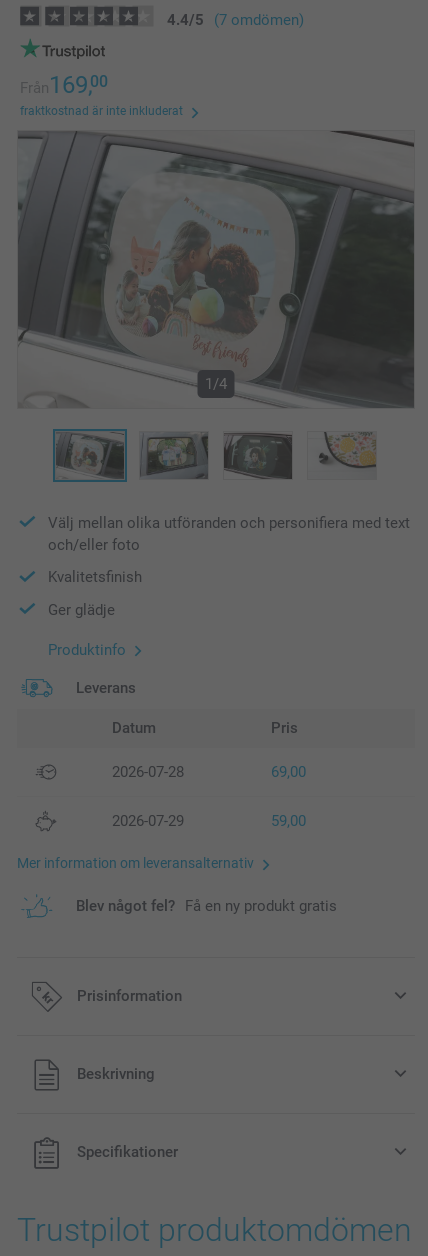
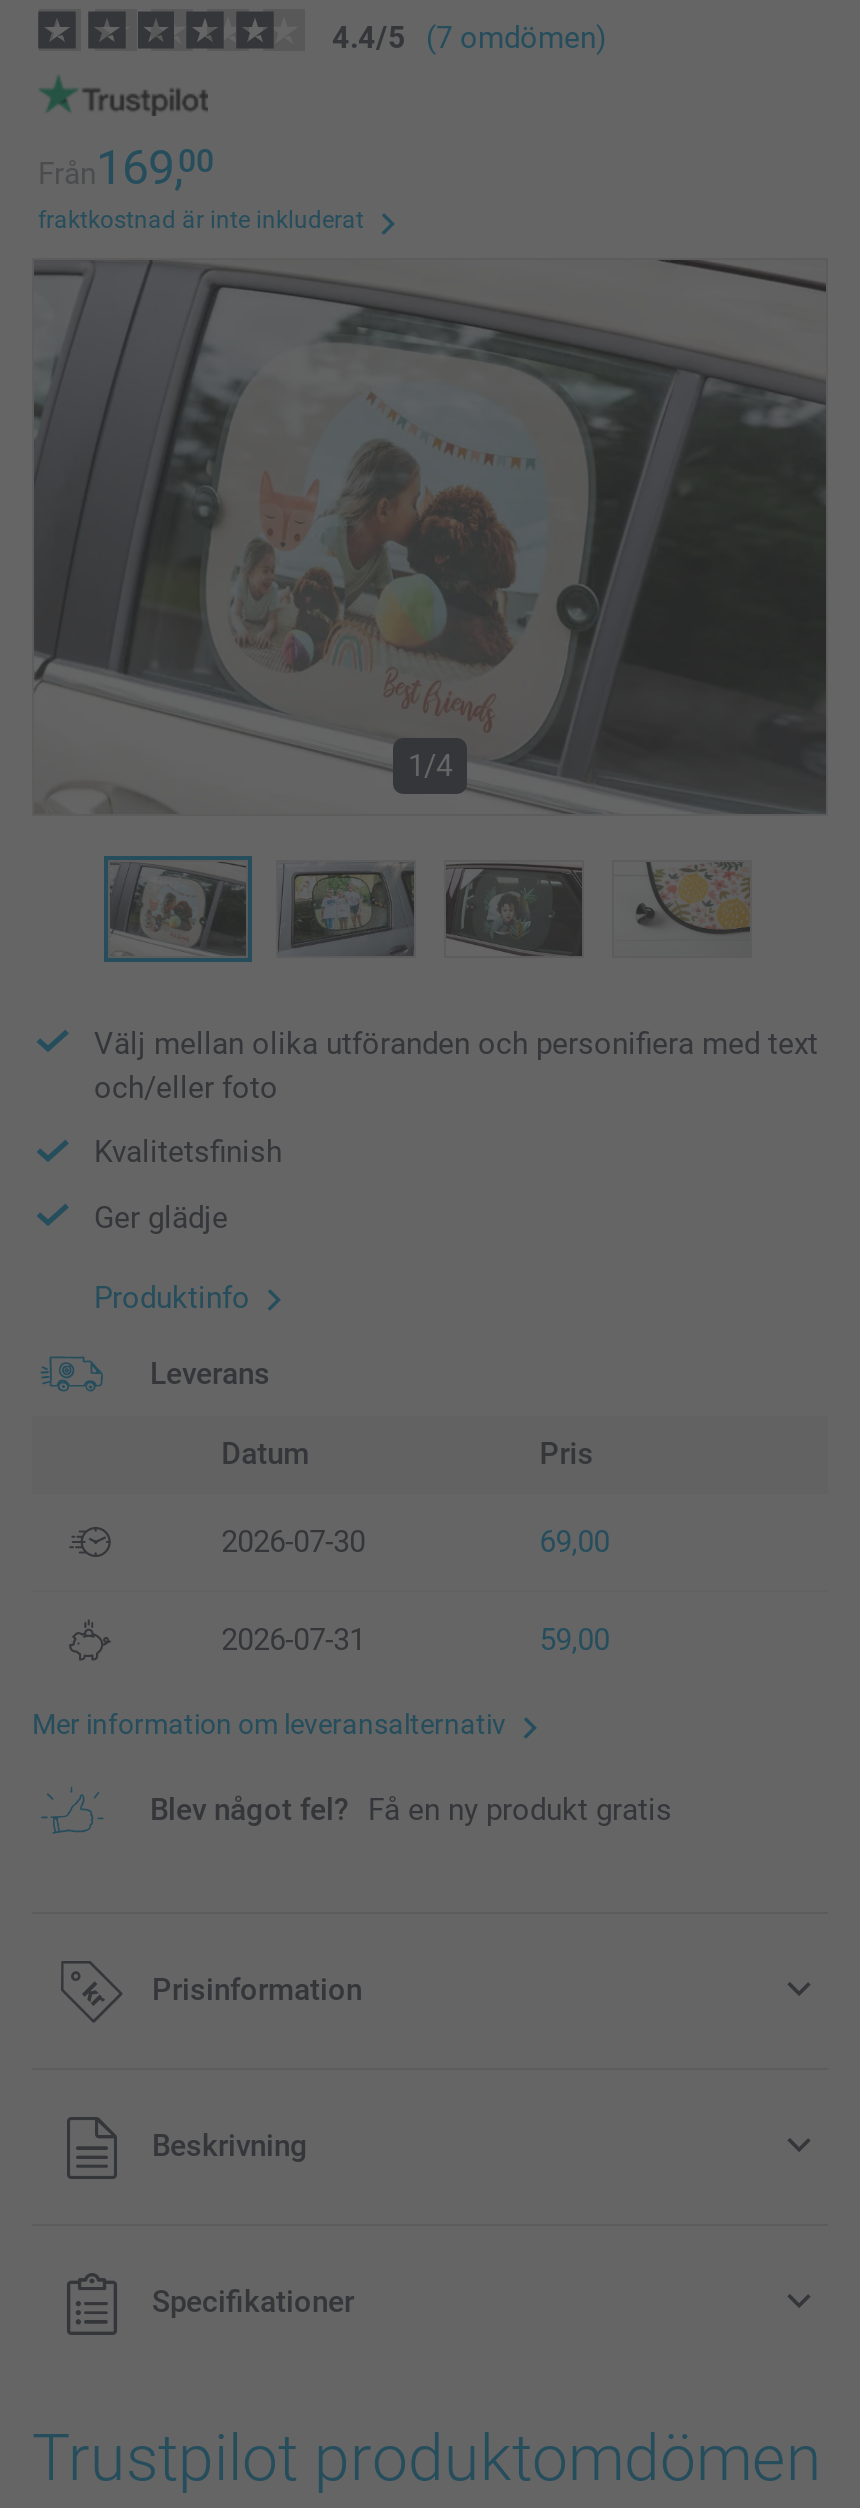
[112,763,184,781] 2026-07-28 -> [221,1525,365,1561] 2026-07-30
[112,812,184,830] 2026-07-29 -> [221,1623,365,1659] 2026-07-31

